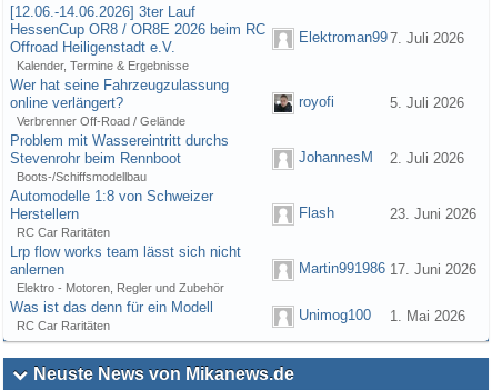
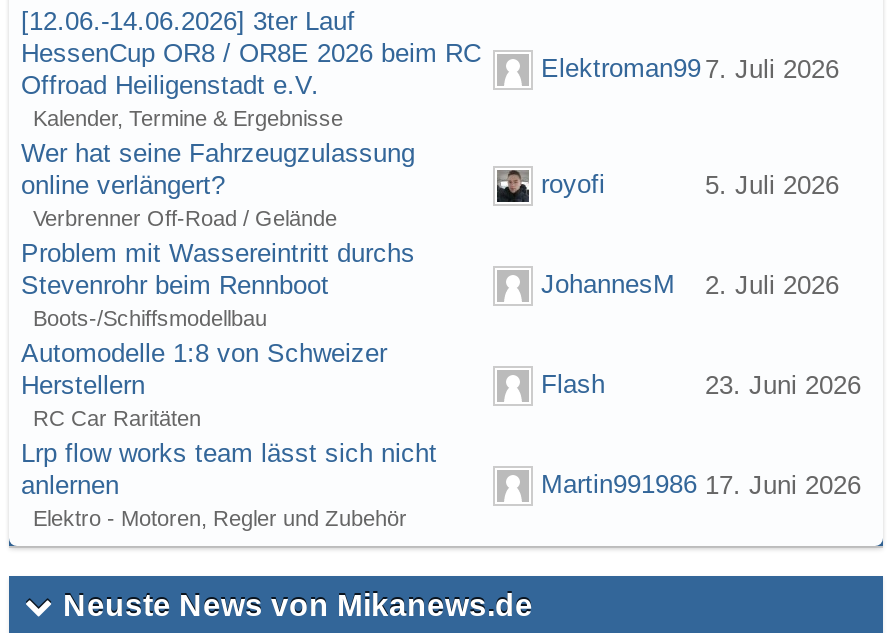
[10,299,213,332] Was ist das denn für ein Modell | RC Car Raritäten -> none
[299,307,465,324] Unimog100 | 1. Mai 2026 -> none

